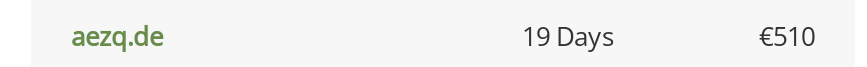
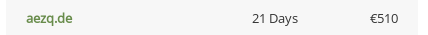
[522,17,614,53] 19 Days -> [251,8,297,26] 21 Days

